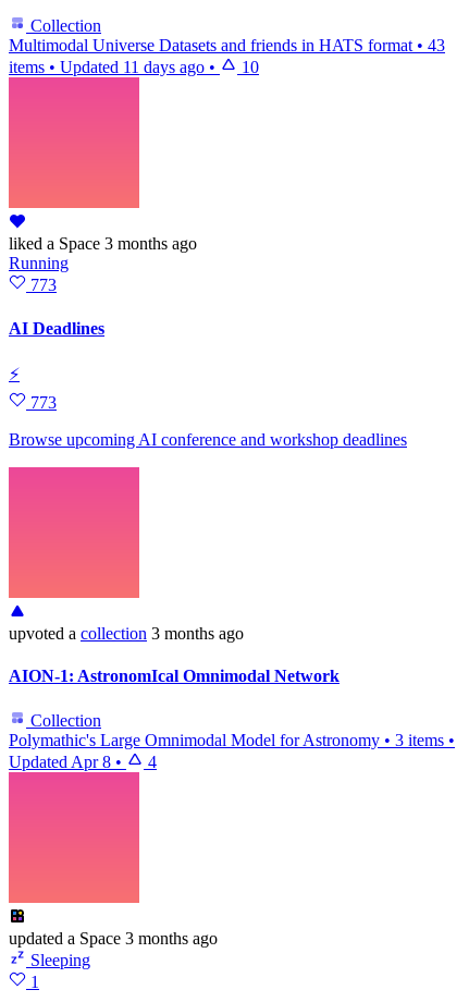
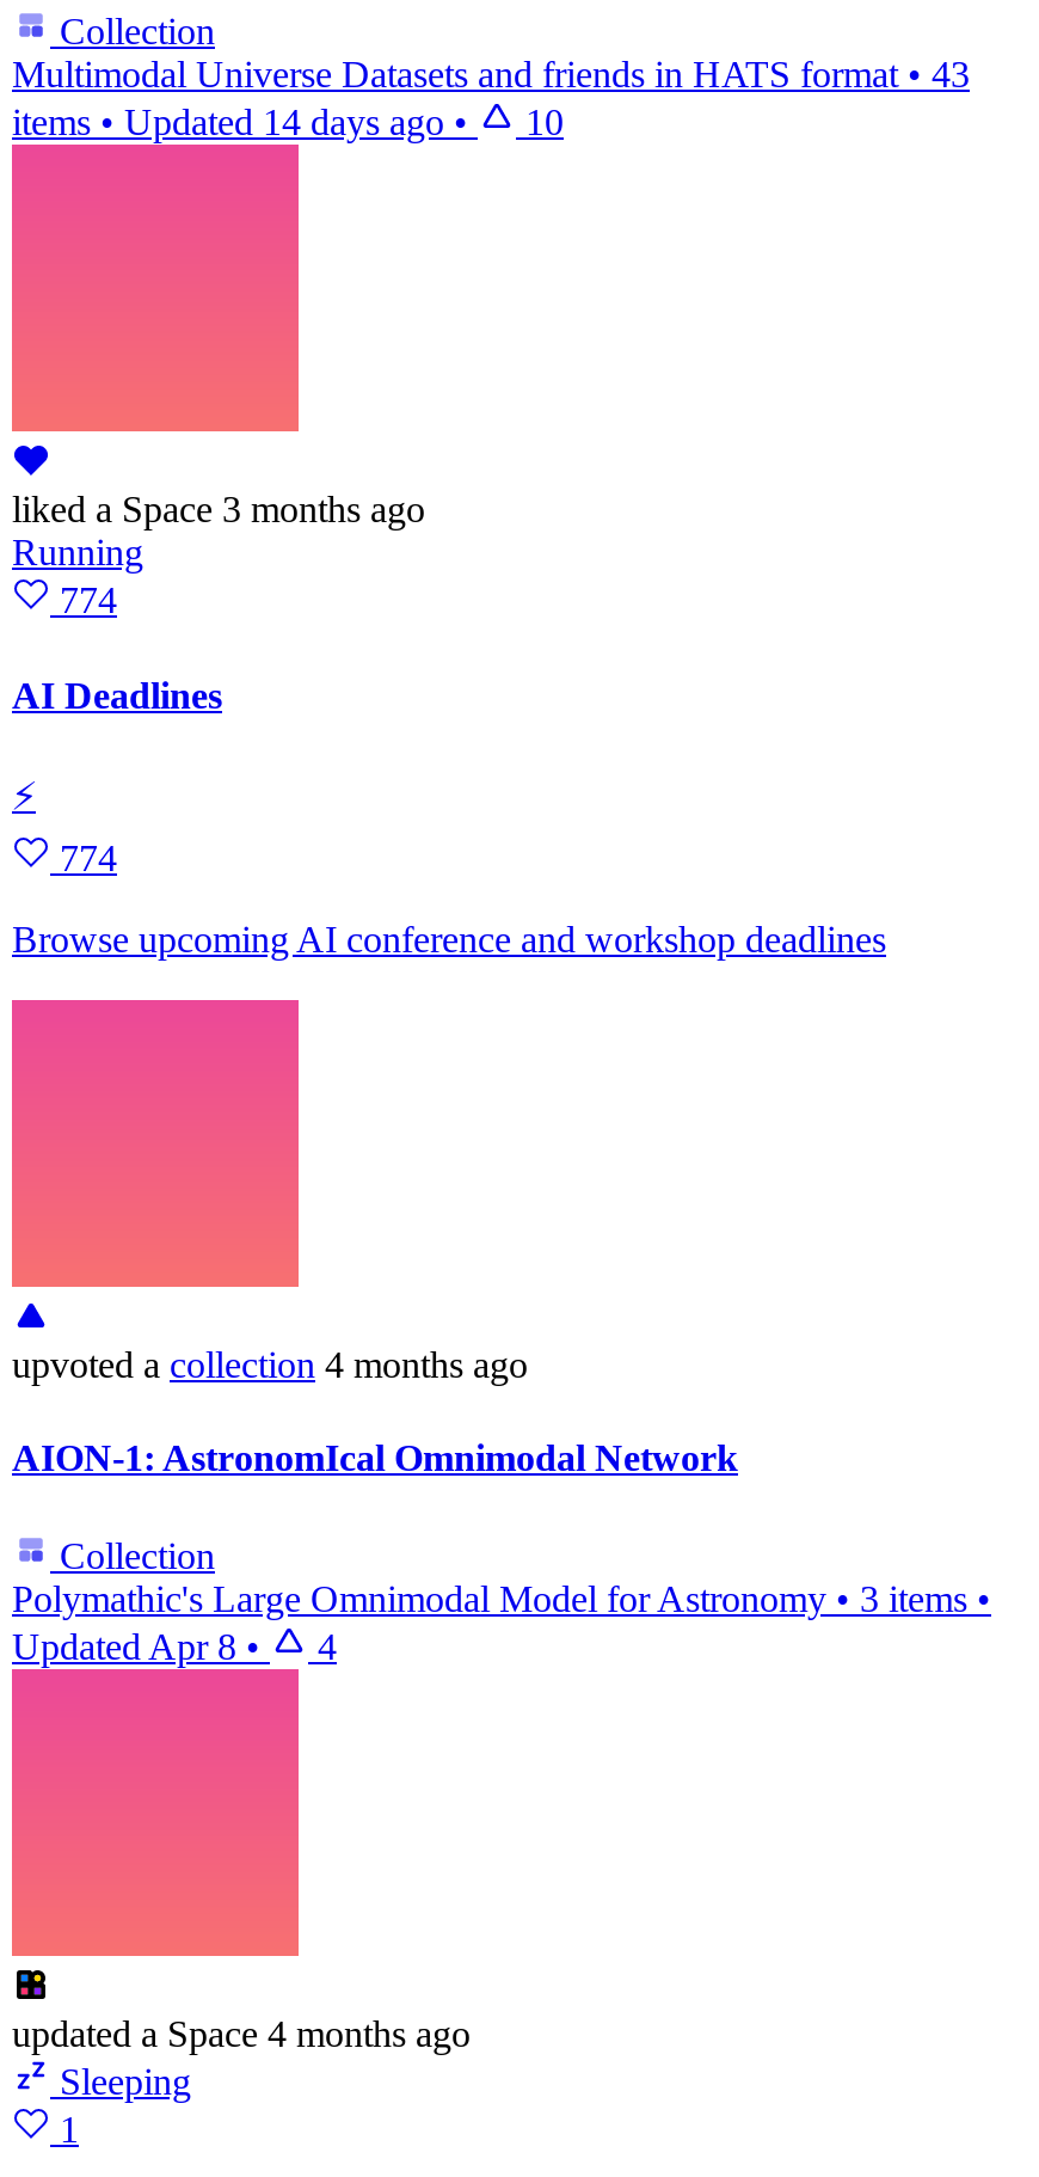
[9,58,215,77] items • Updated 11 days ago • -> [12,102,468,143] items • Updated 14 days ago •
[30,276,57,294] 773 -> [60,580,117,621] 774
[30,393,57,412] 773 -> [60,837,117,878] 774
[9,624,244,642] upvoted a collection 3 months ago -> [12,1344,528,1385] upvoted a collection 4 months ago
[9,929,218,948] updated a Space 3 months ago -> [12,2014,471,2055] updated a Space 4 months ago

